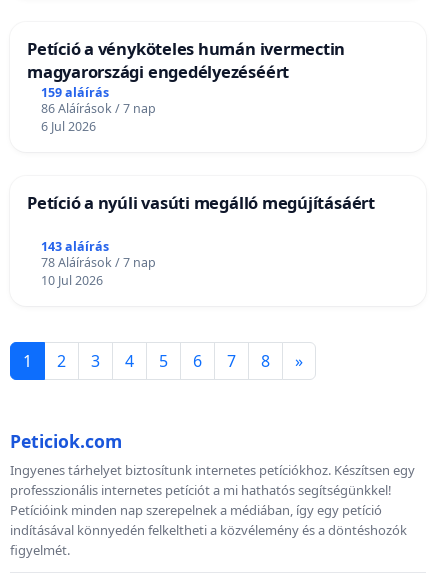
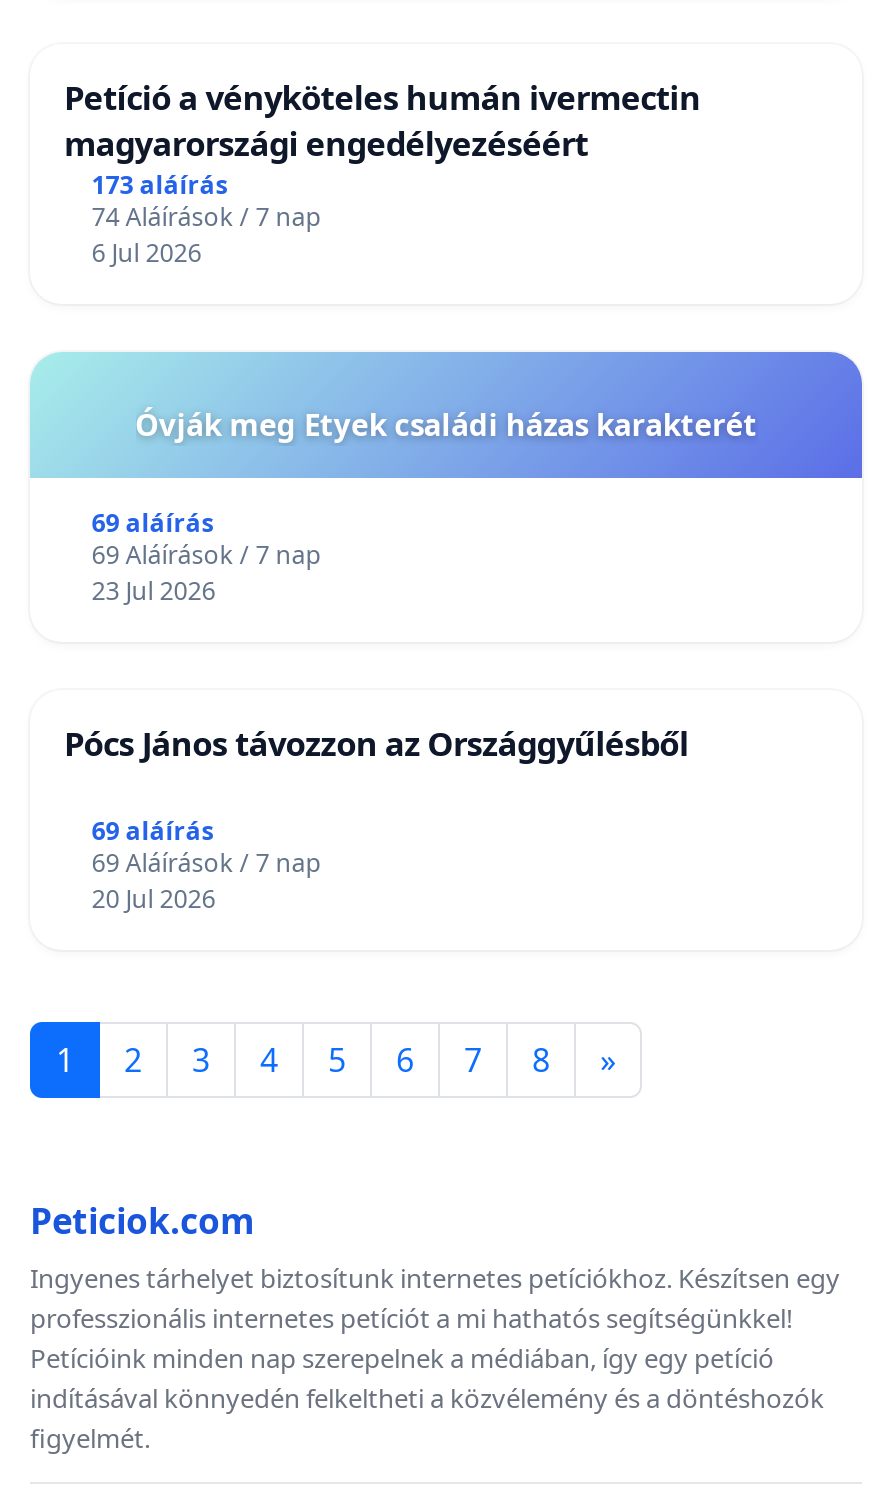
[41,84,109,101] 159 aláírás -> [92,167,228,201] 173 aláírás
[41,100,156,117] 86 Aláírások / 7 nap -> [92,199,322,233] 74 Aláírások / 7 nap
[27,191,375,288] Petíció a nyúli vasúti megálló megújításáért | 143 aláírás | 78 Aláírások / 7 nap | 10 Jul 2026 -> [64,403,757,915] Óvják meg Etyek családi házas karakterét | 69 aláírás | 69 Aláírások / 7 nap | 23 Jul 2026 | Pócs János távozzon az Országgyűlésből | 69 aláírás | 69 Aláírások / 7 nap | 20 Jul 2026

